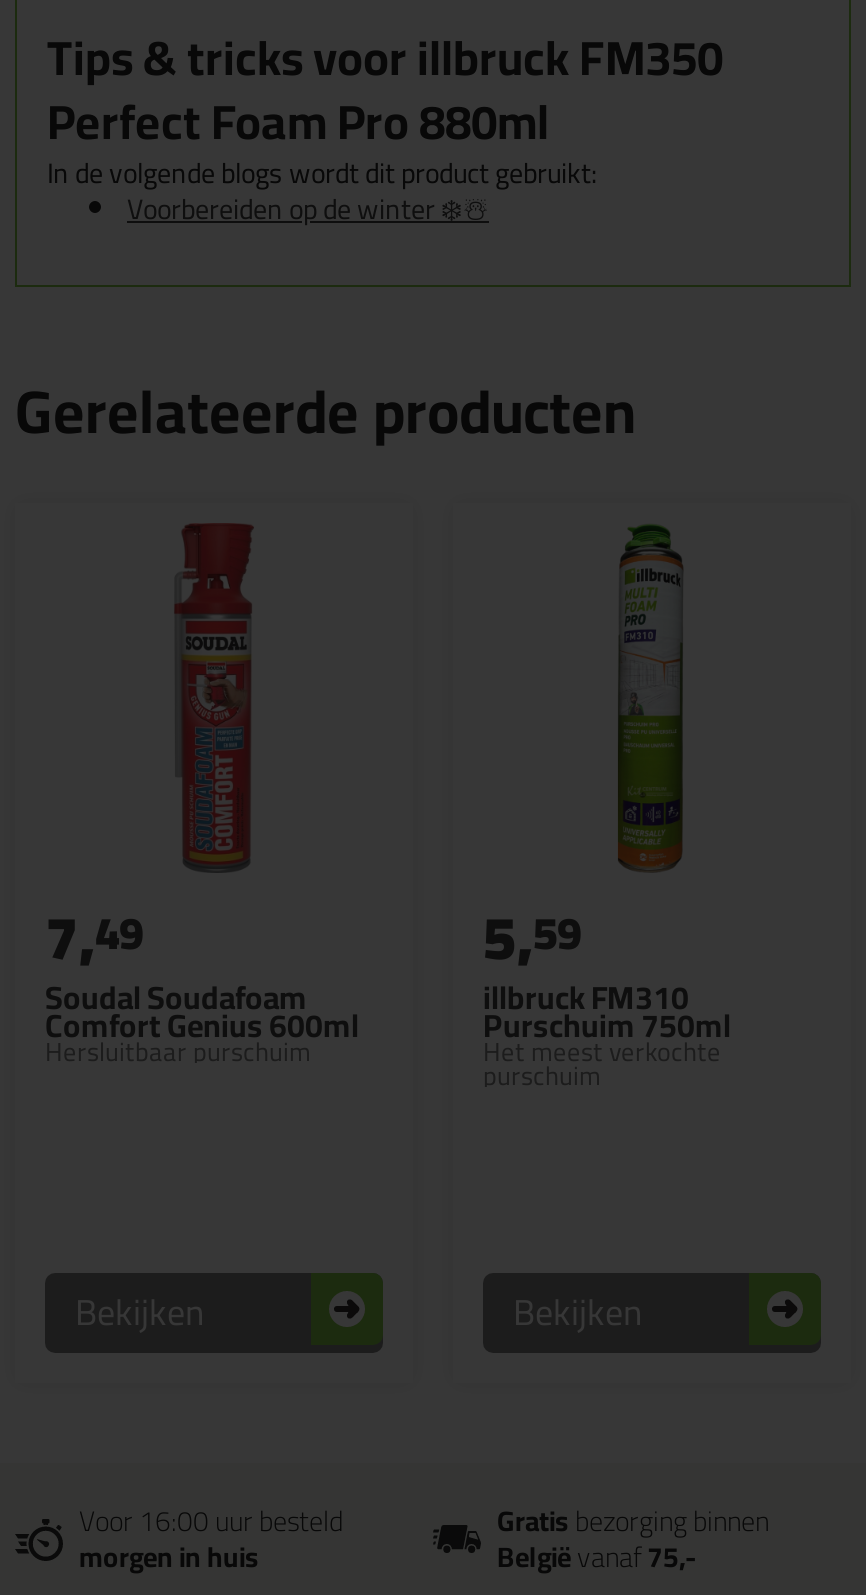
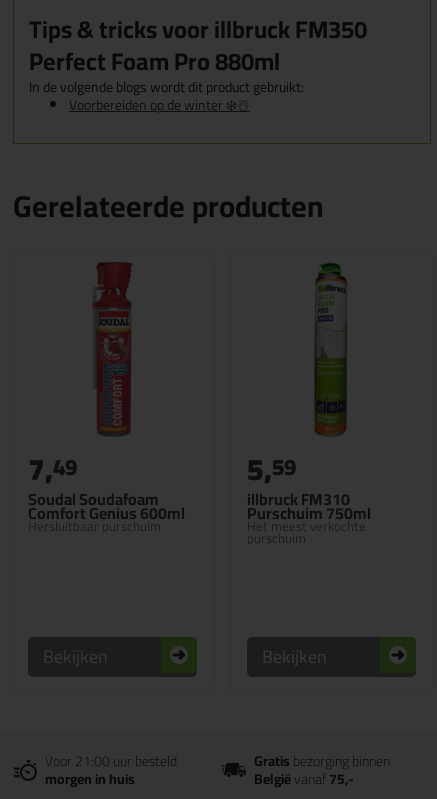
[79,1495,343,1547] Voor 16:00 uur besteld -> [45,748,177,774] Voor 21:00 uur besteld

